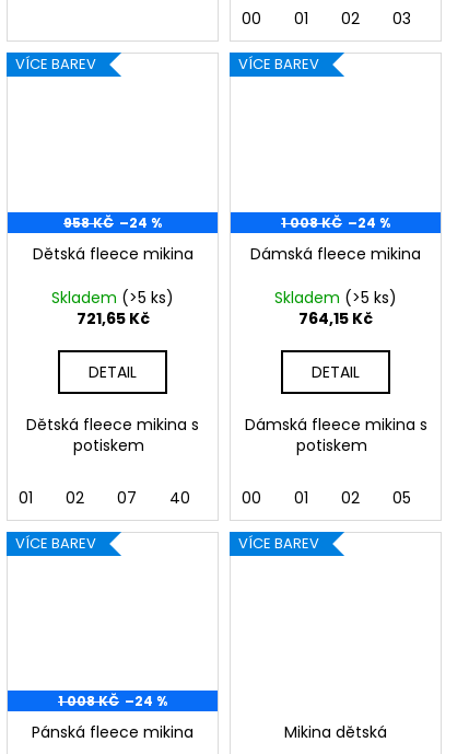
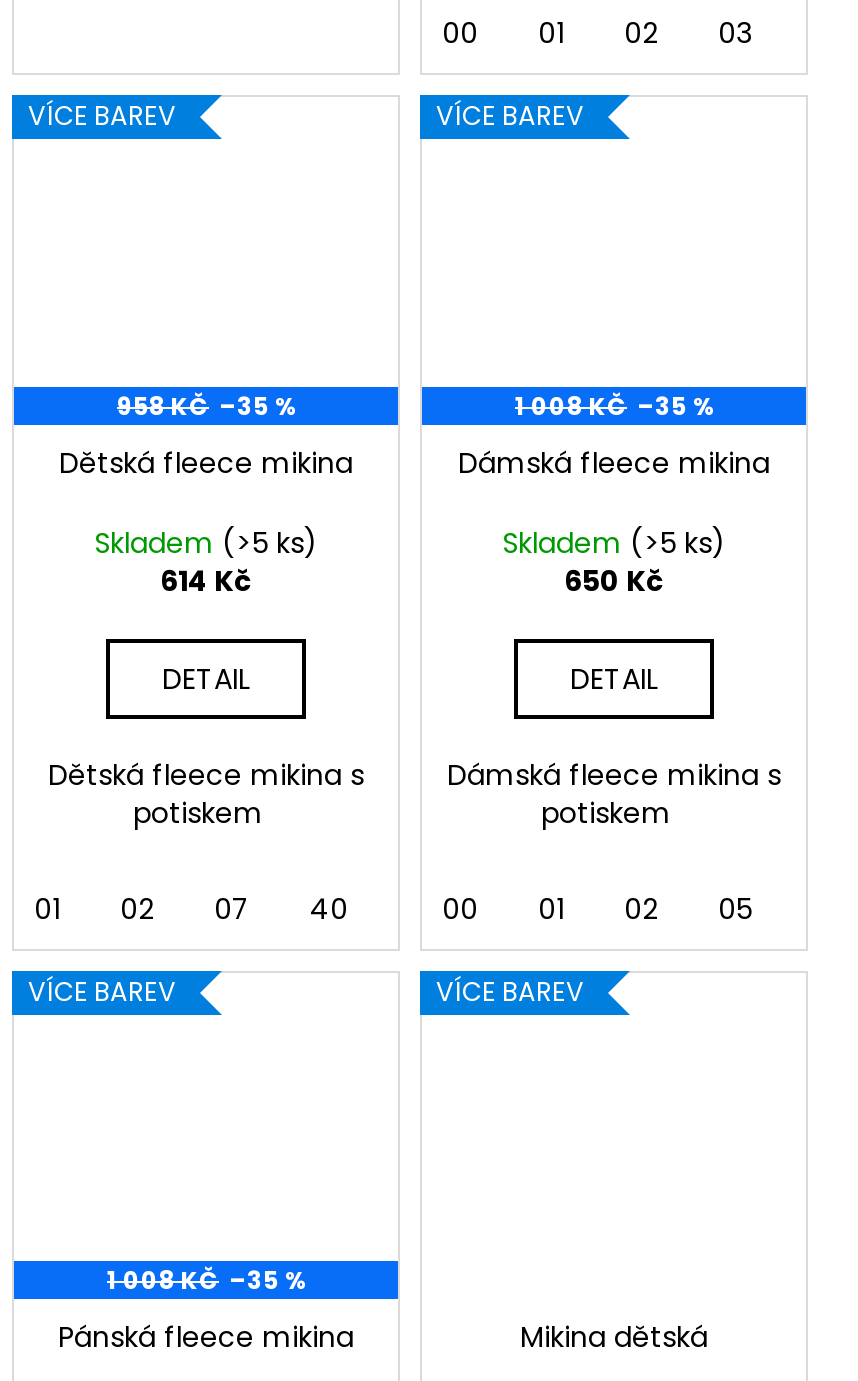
[63,213,162,232] 958 KČ –24 % -> [117,388,295,422] 958 KČ –35 %
[281,213,390,232] 1 008 KČ –24 % -> [515,388,713,422] 1 008 KČ –35 %
[76,307,149,329] 721,65 Kč -> [160,560,252,600] 614 Kč
[298,307,373,329] 764,15 Kč -> [564,560,664,600] 650 Kč
[58,692,167,710] 1 008 KČ –24 % -> [107,1263,305,1297] 1 008 KČ –35 %

